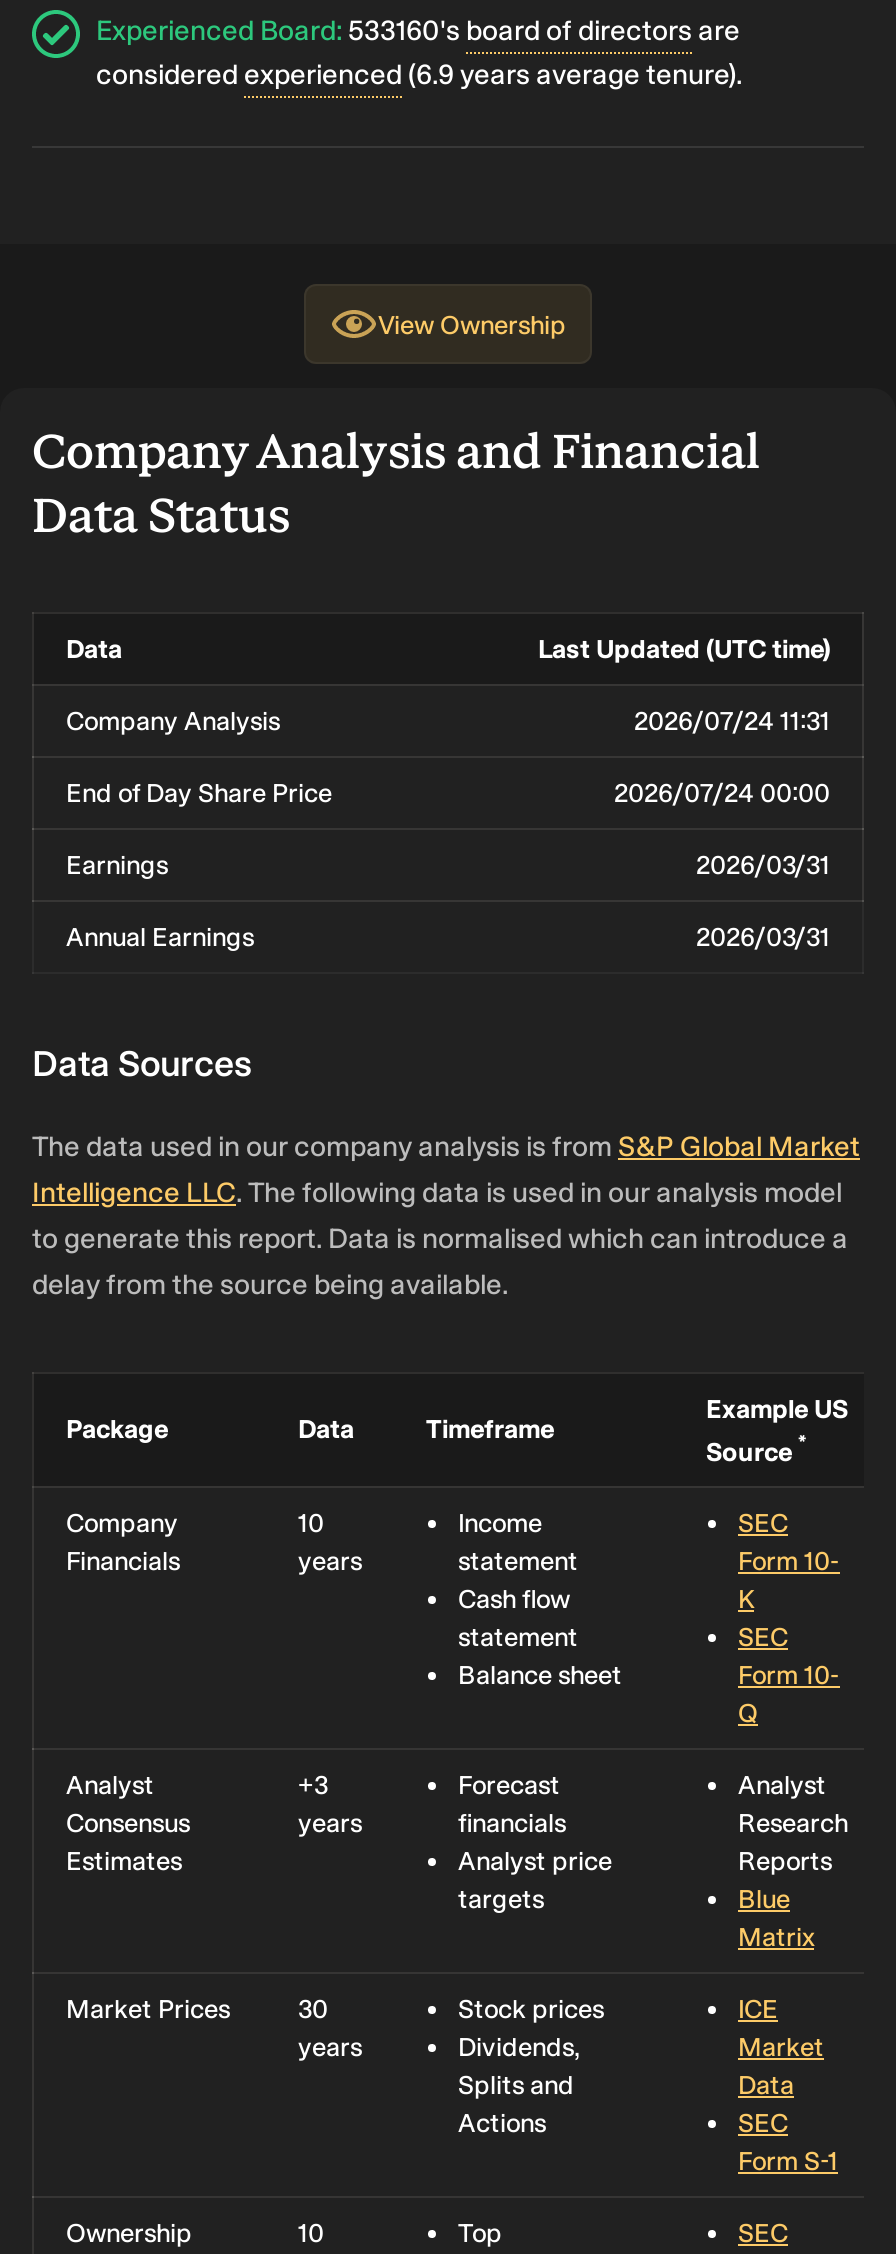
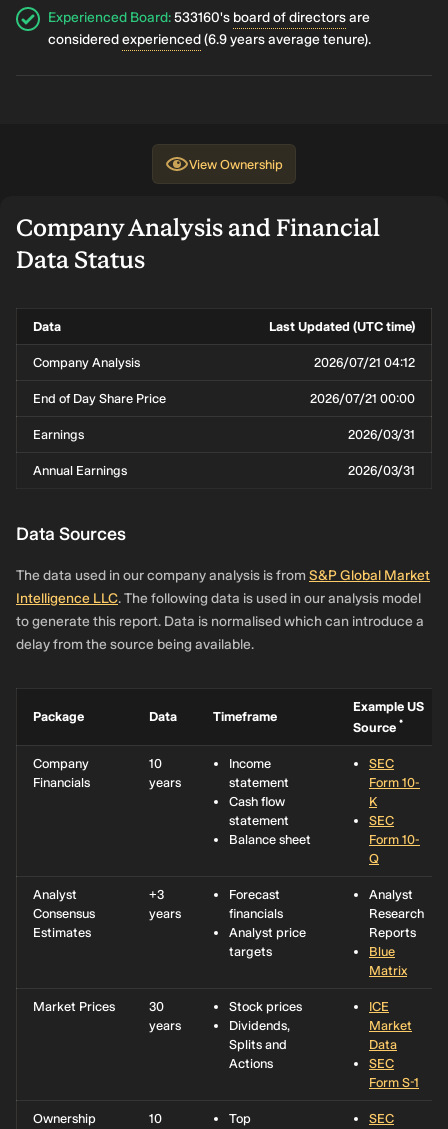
[634,706,830,736] 2026/07/24 11:31 -> [314,355,415,370] 2026/07/21 04:12
[614,778,830,808] 2026/07/24 00:00 -> [310,391,415,406] 2026/07/21 00:00

